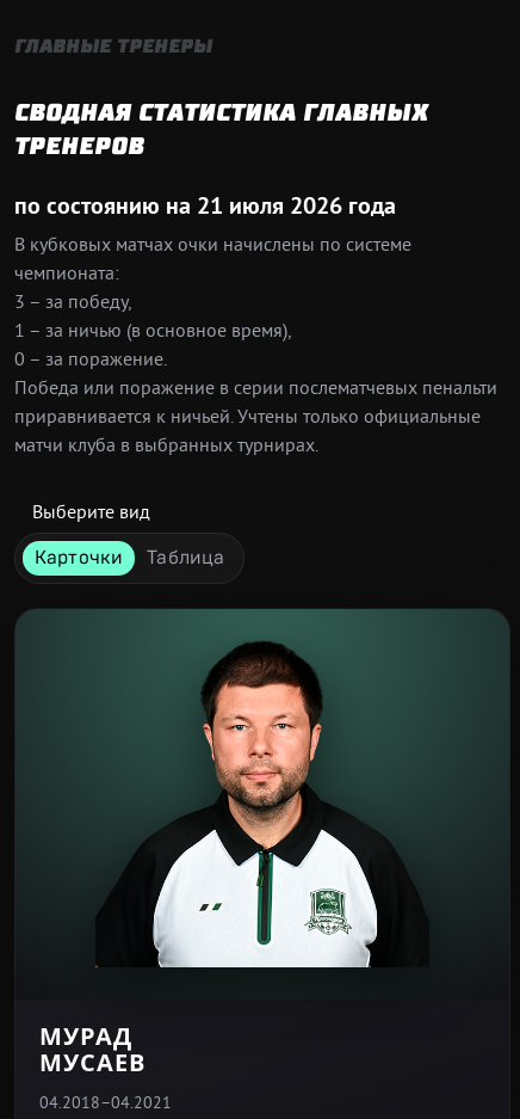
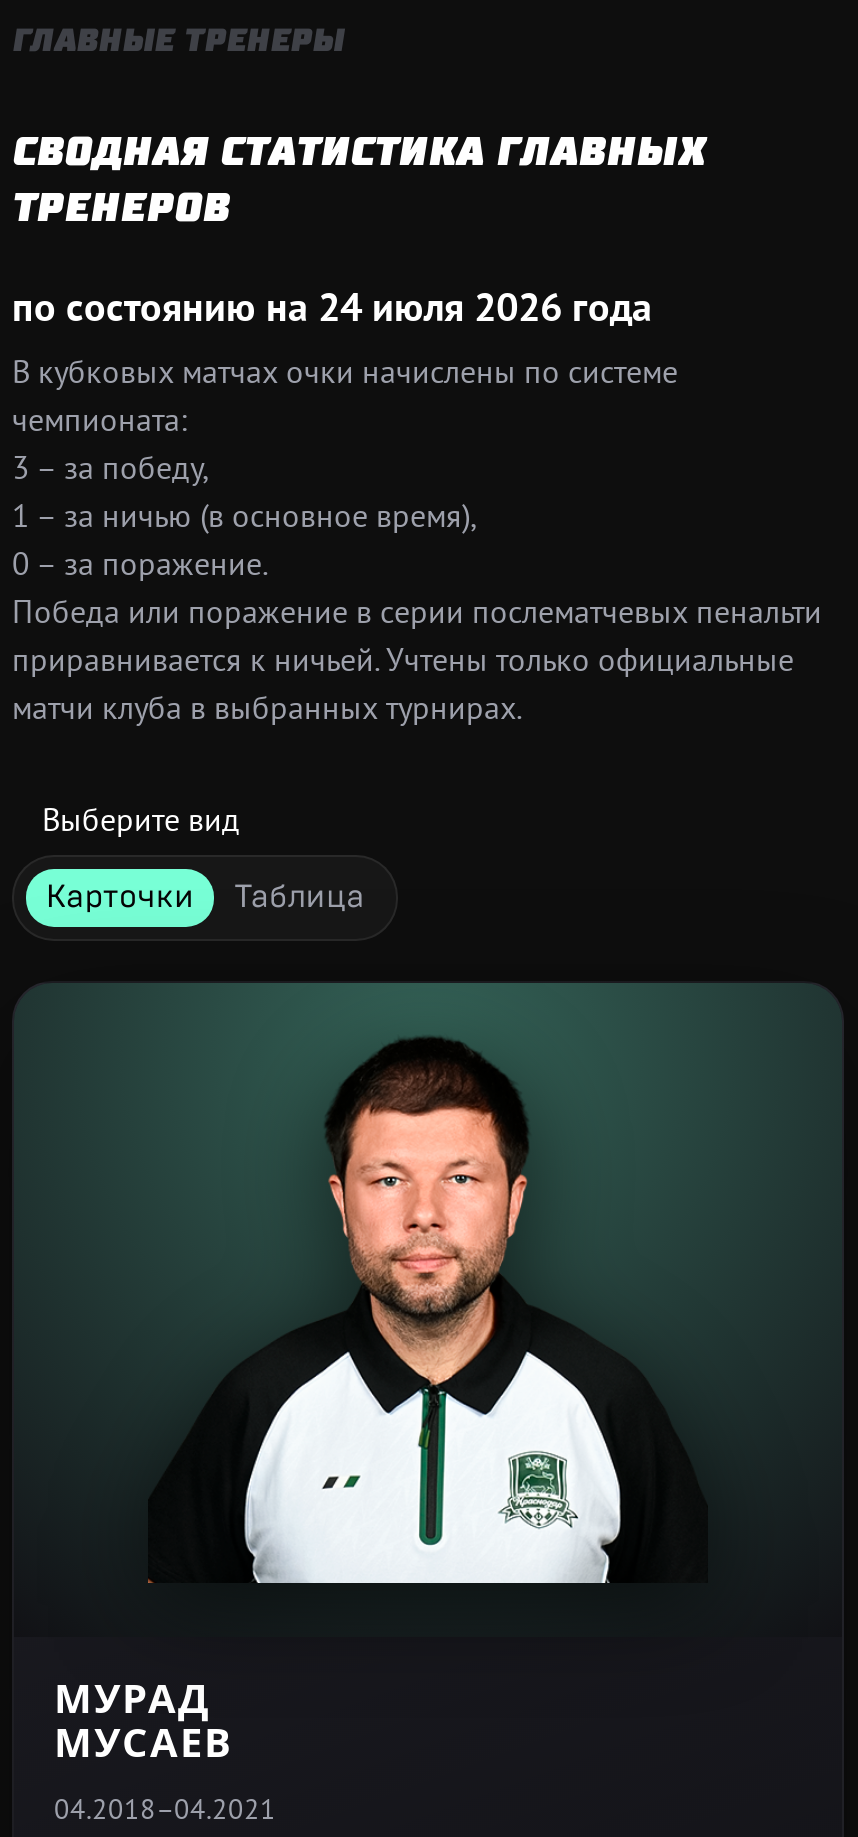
[14,192,396,221] по состоянию на 21 июля 2026 года -> [12,285,652,333] по состоянию на 24 июля 2026 года

